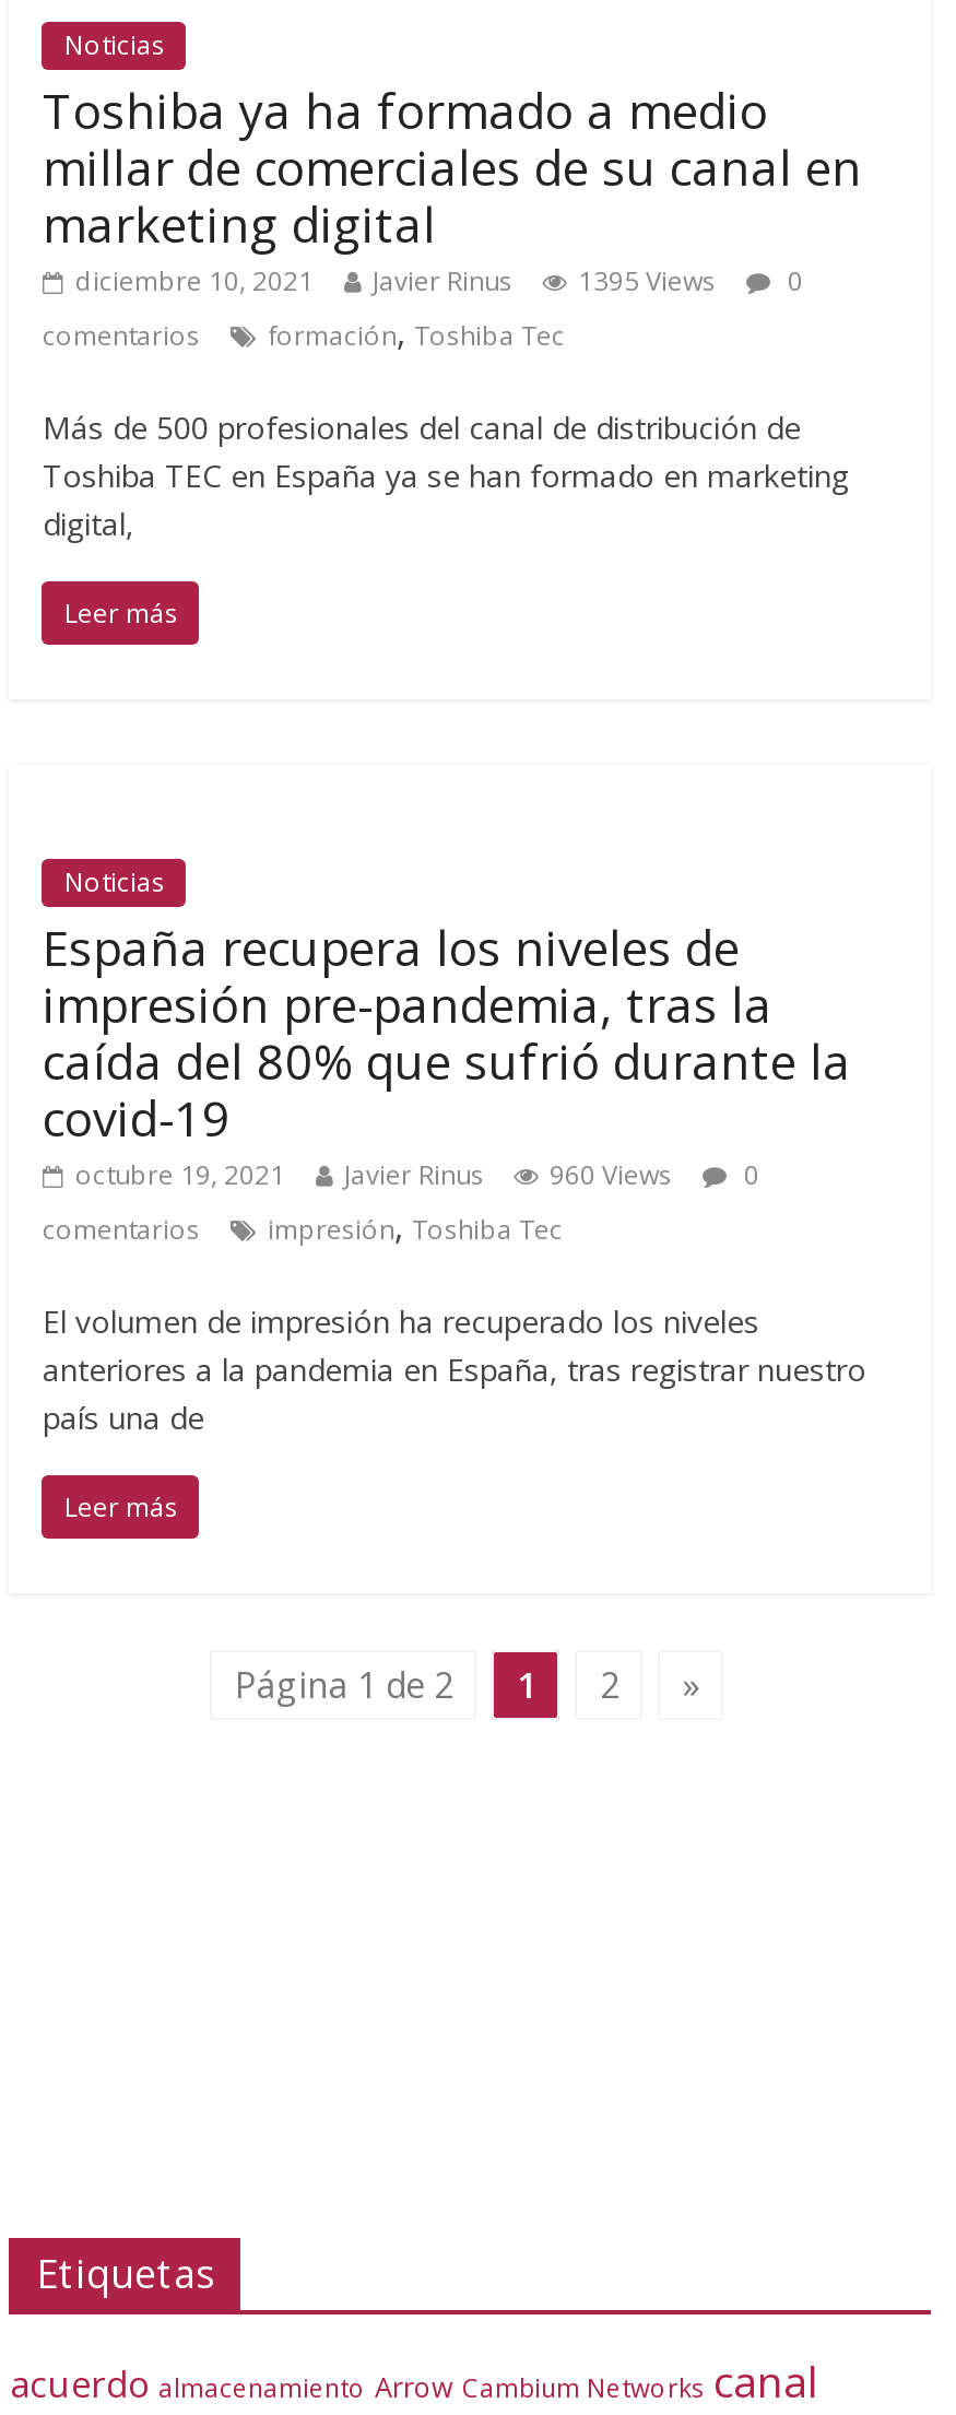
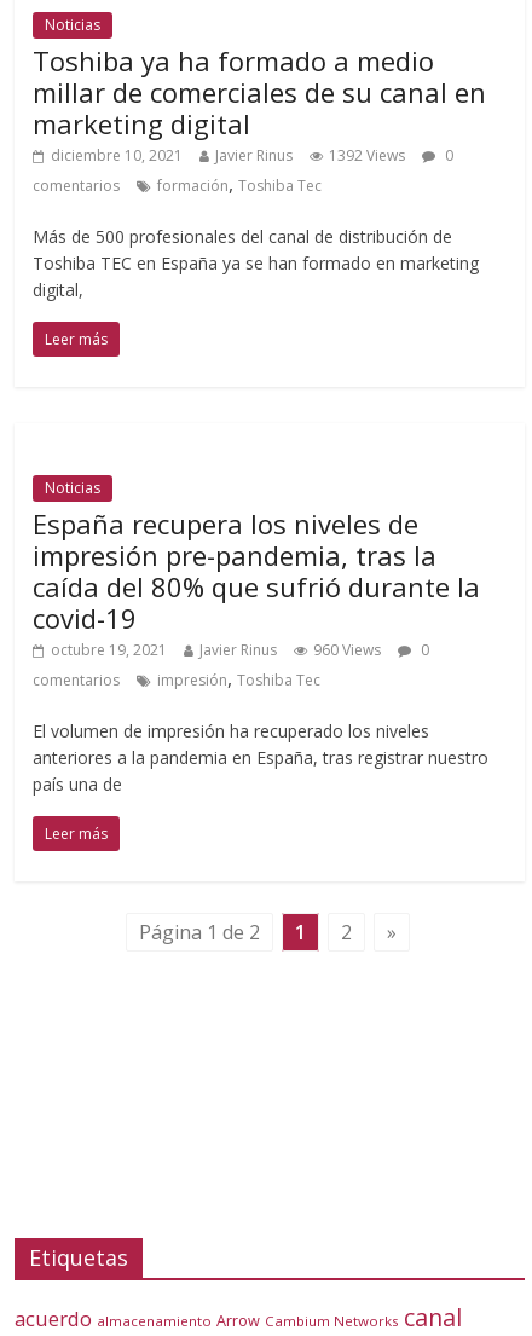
[75,262,803,299] diciembre 10, 2021 Javier Rinus 1395 Views 0 -> [51,145,454,165] diciembre 10, 2021 Javier Rinus 1392 Views 0

